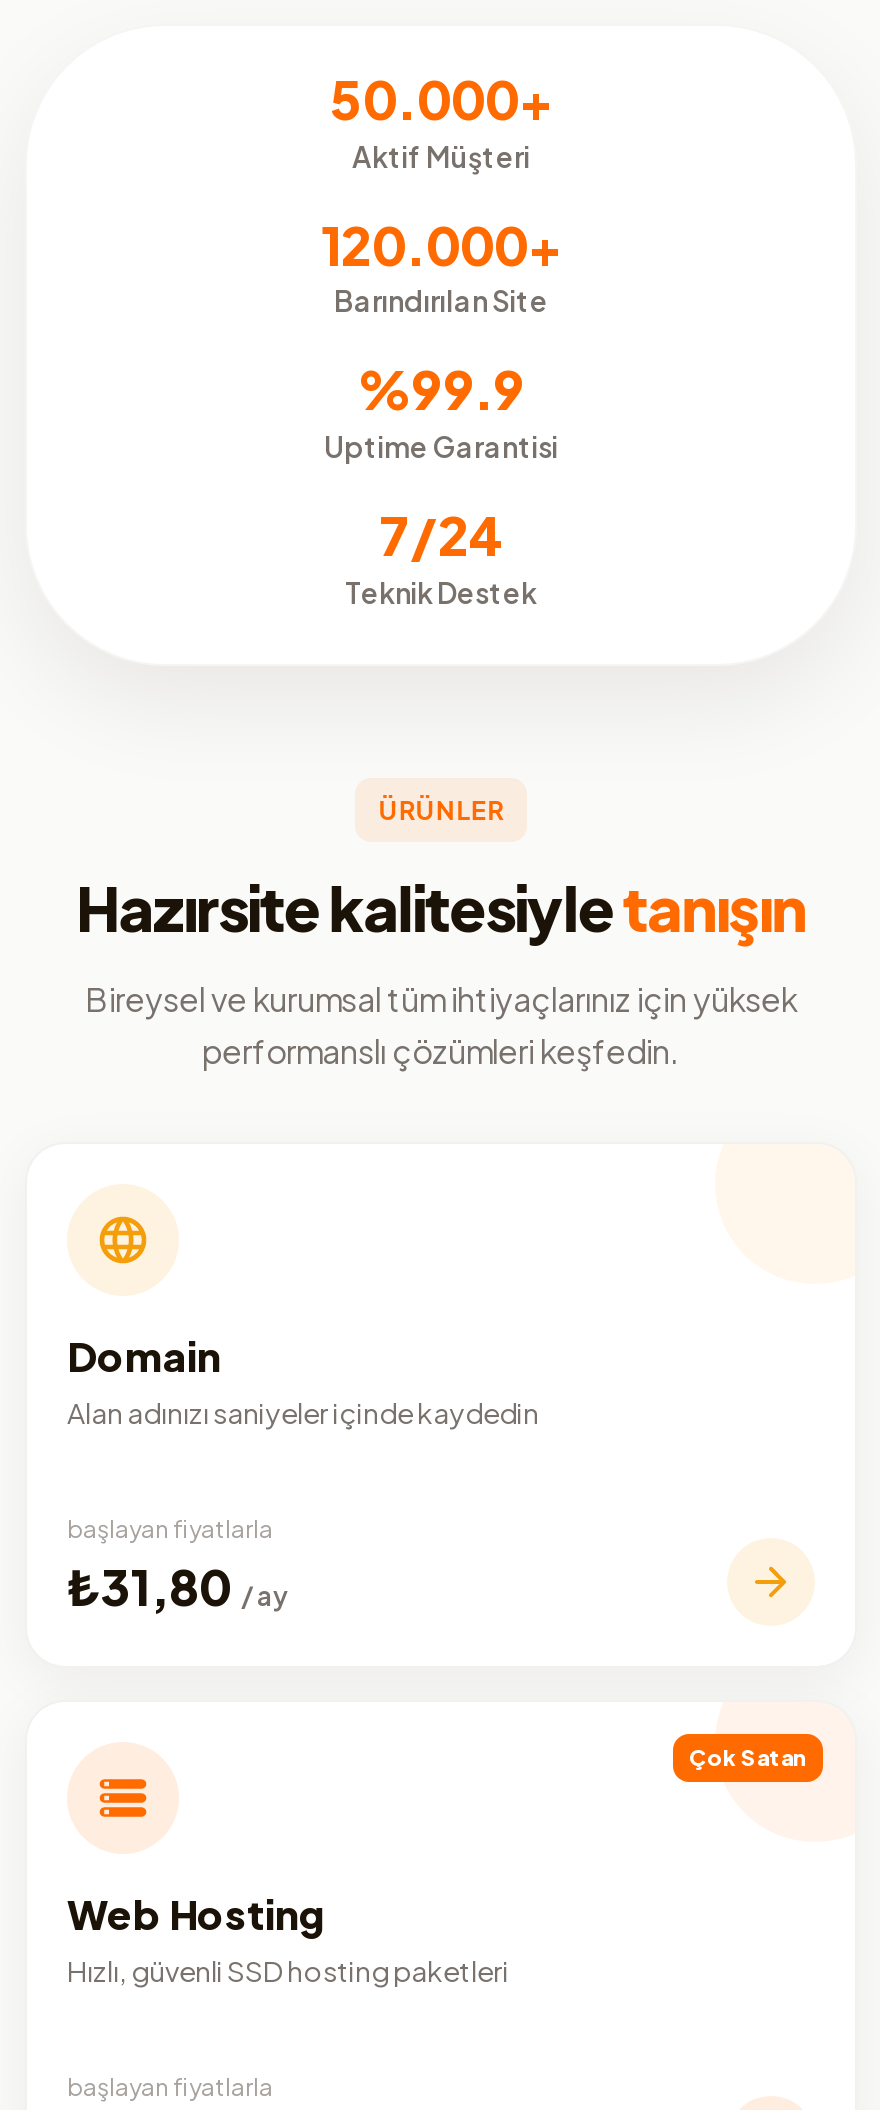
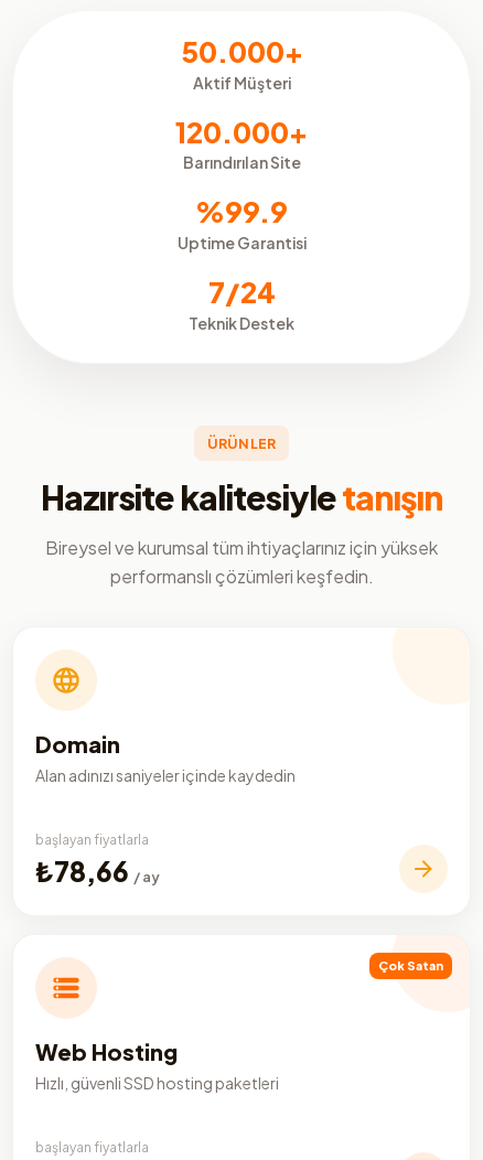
[67,1556,289,1616] ₺31,80 / ay -> [35,855,160,888] ₺78,66 / ay

